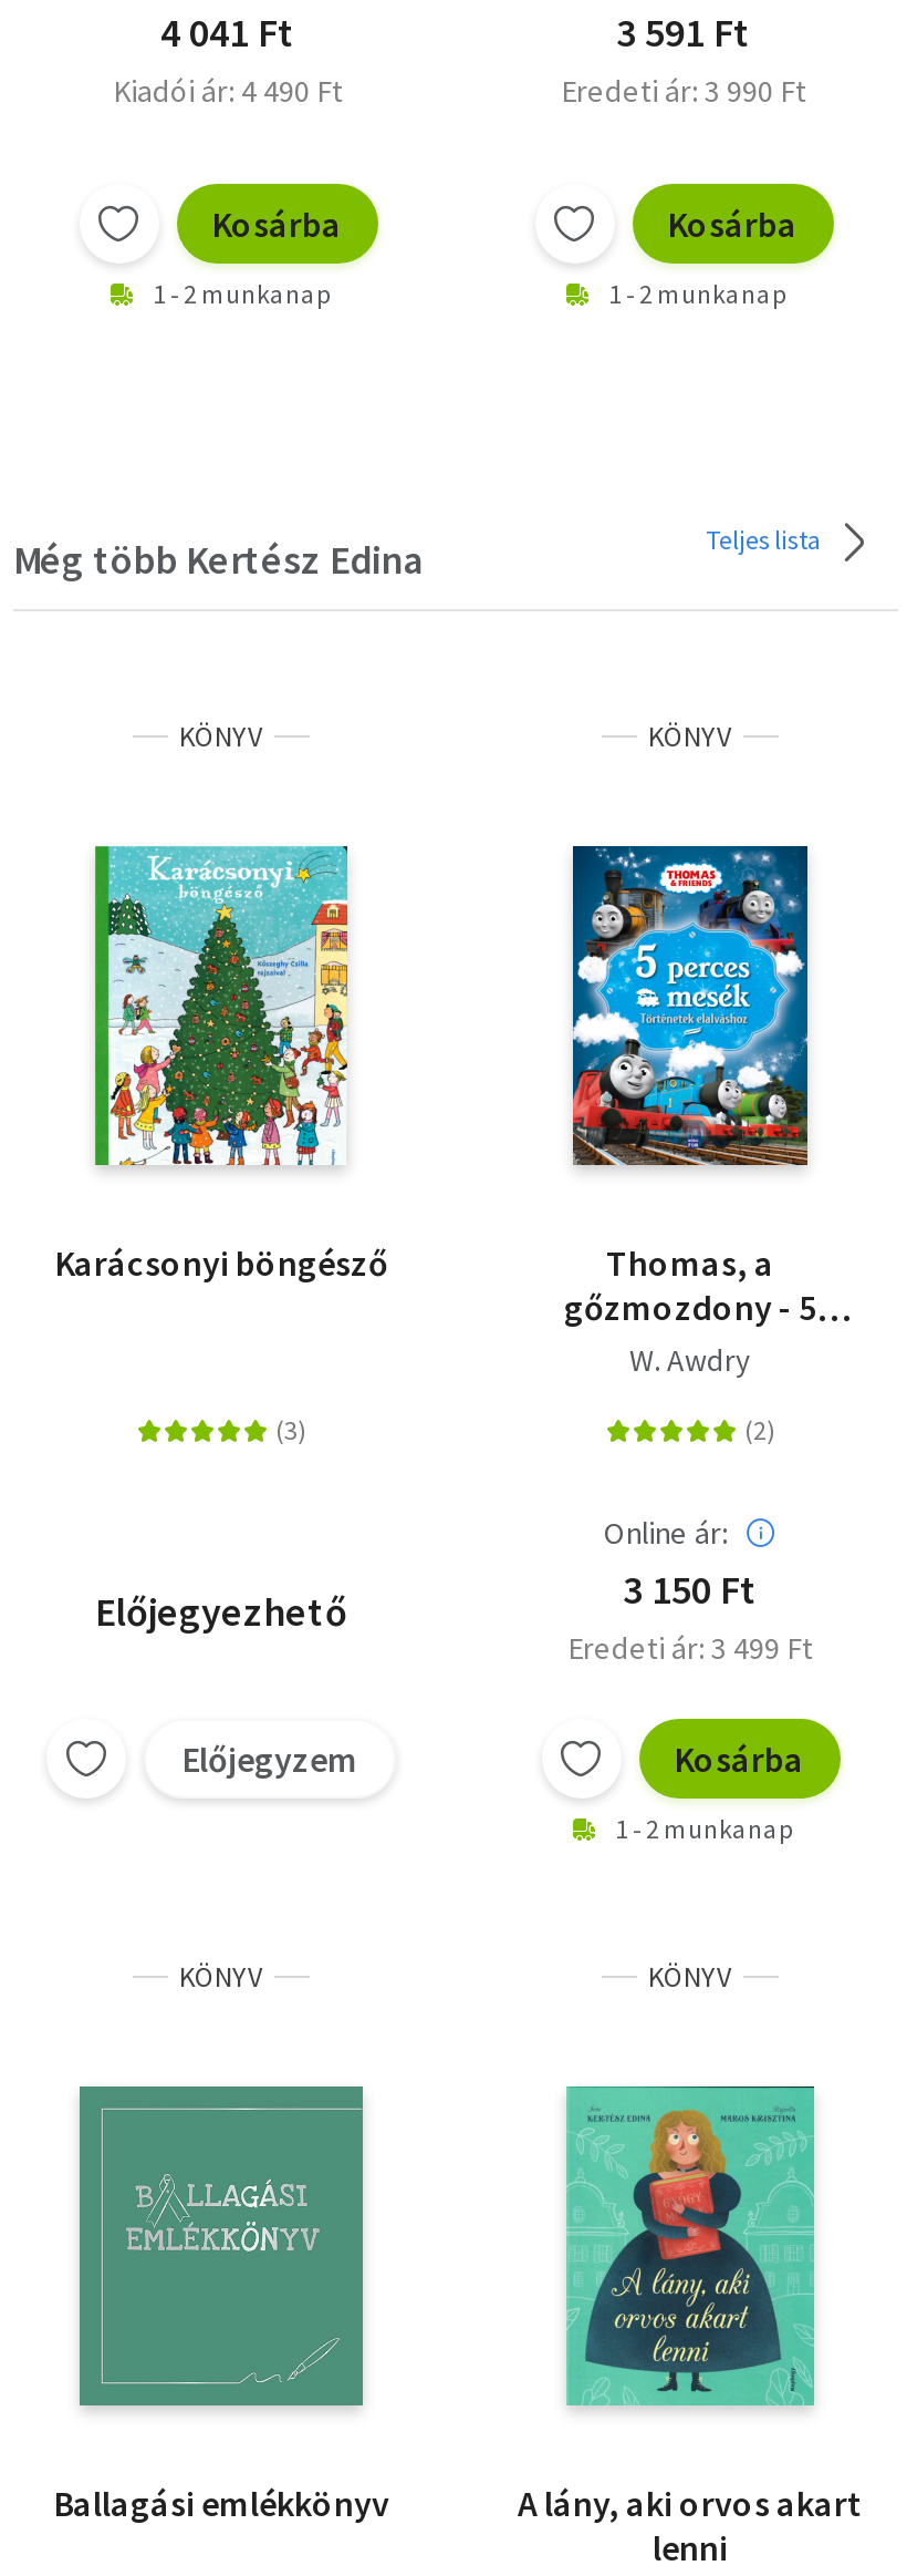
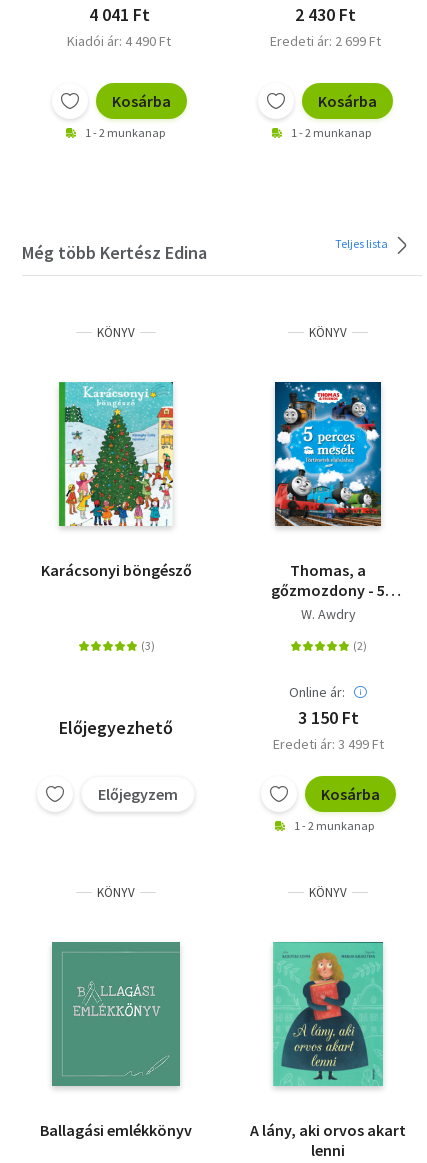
[616,8,751,58] 3 591 Ft -> [294,3,355,26] 2 430 Ft
[561,72,806,112] Eredeti ár: 3 990 Ft -> [269,32,380,50] Eredeti ár: 2 699 Ft

